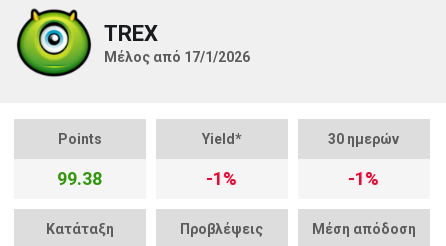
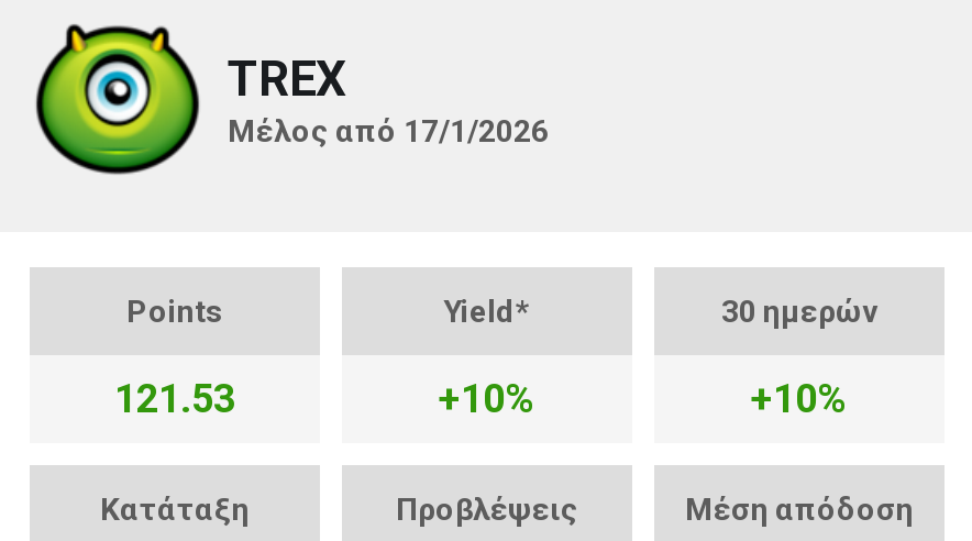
[57,168,102,189] 99.38 -> [114,375,235,421] 121.53
[206,168,237,189] -1% -> [439,375,535,421] +10%
[348,168,379,189] -1% -> [751,375,848,421] +10%

